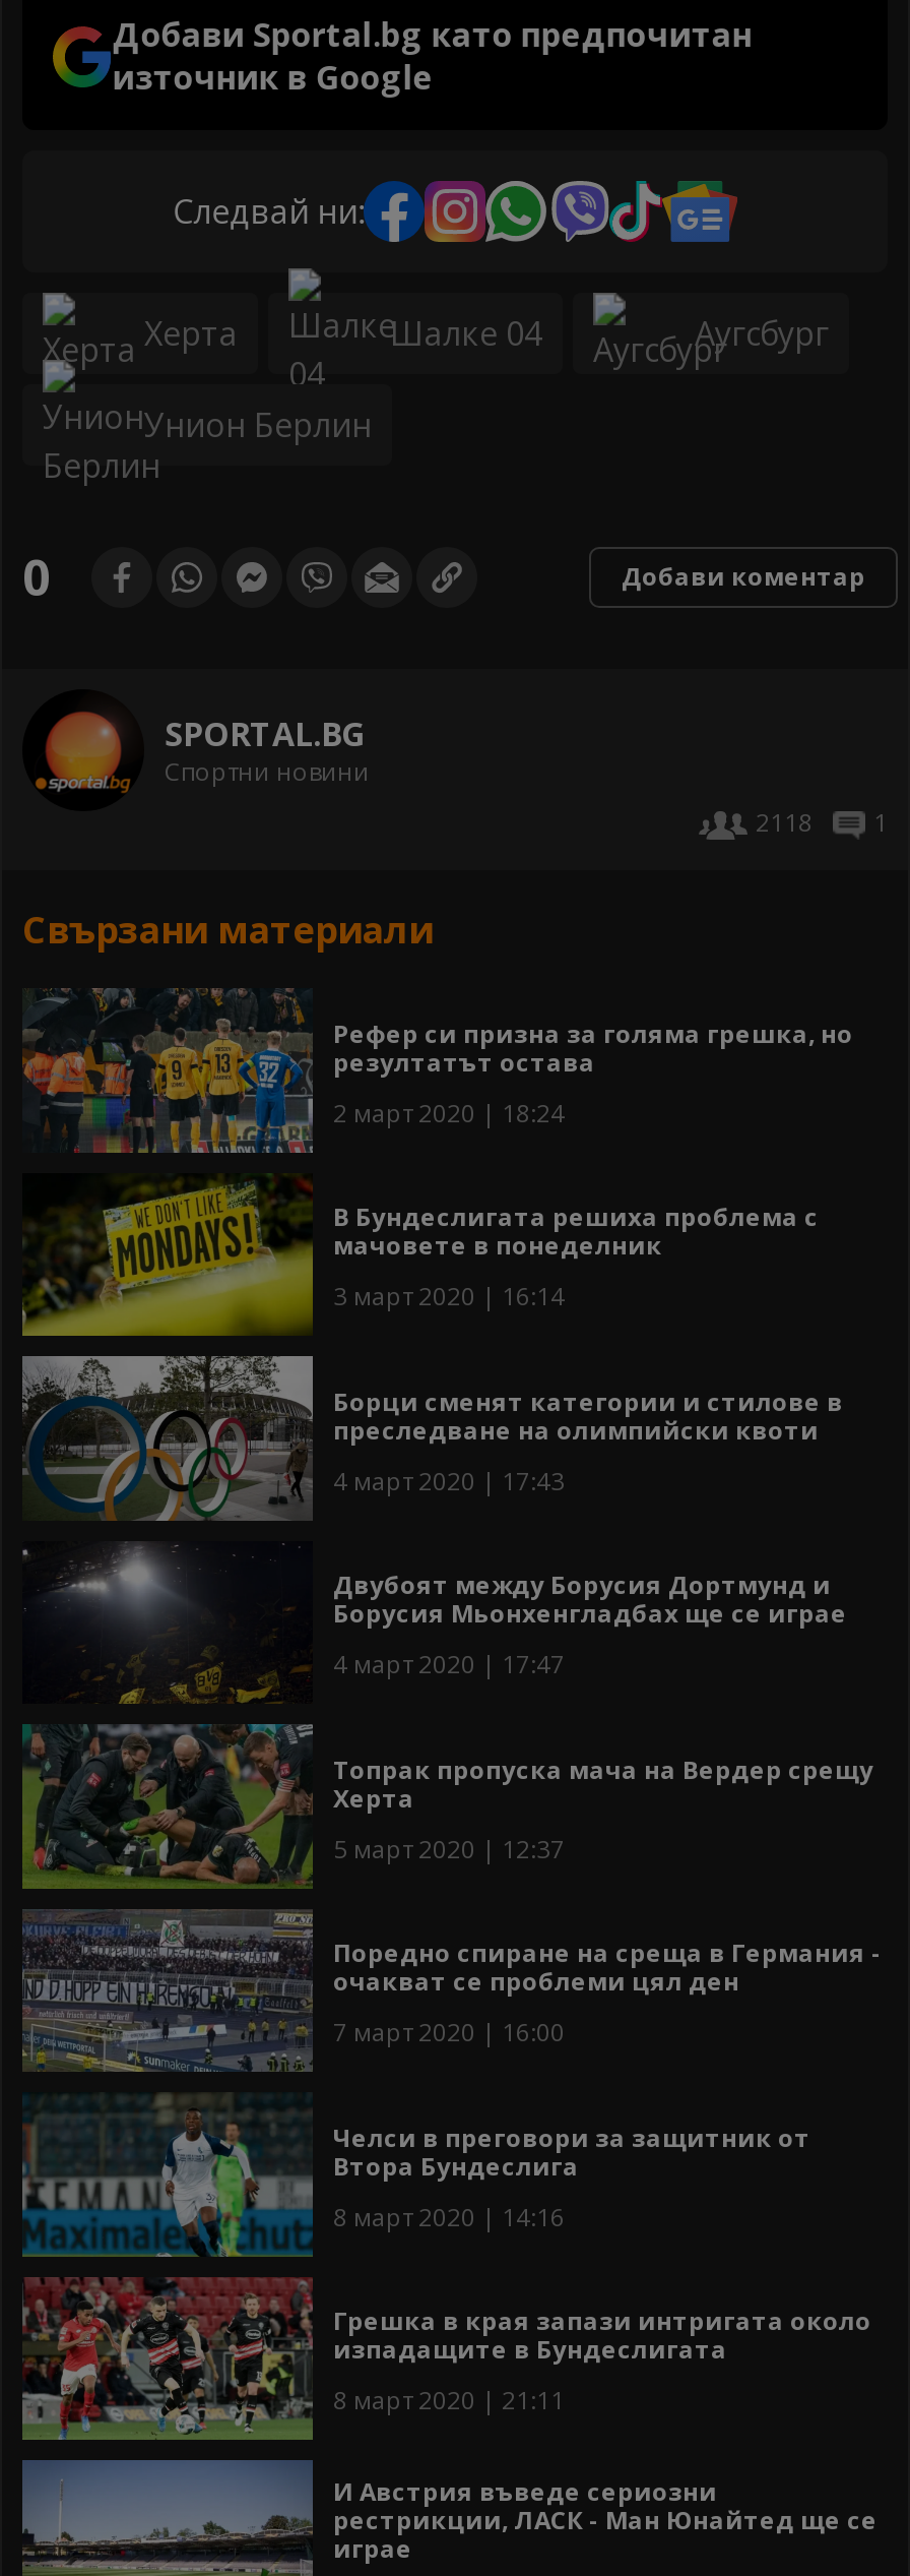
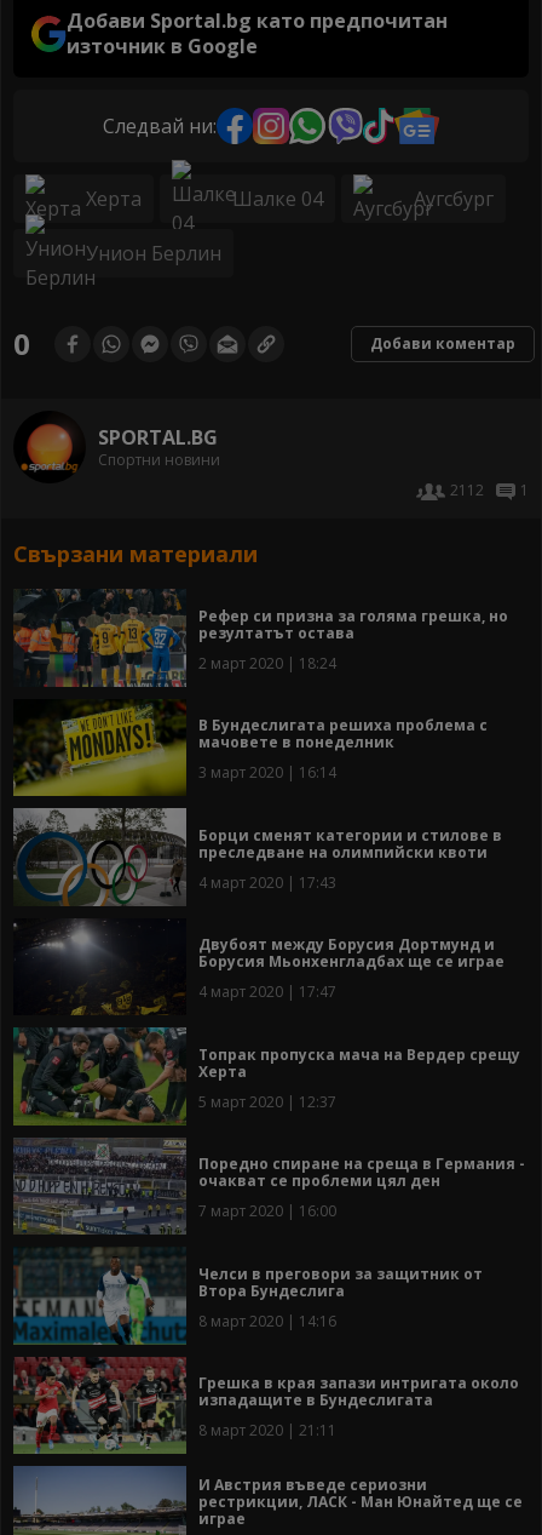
[756,805,888,840] 2118 1 -> [450,480,529,500] 2112 1

